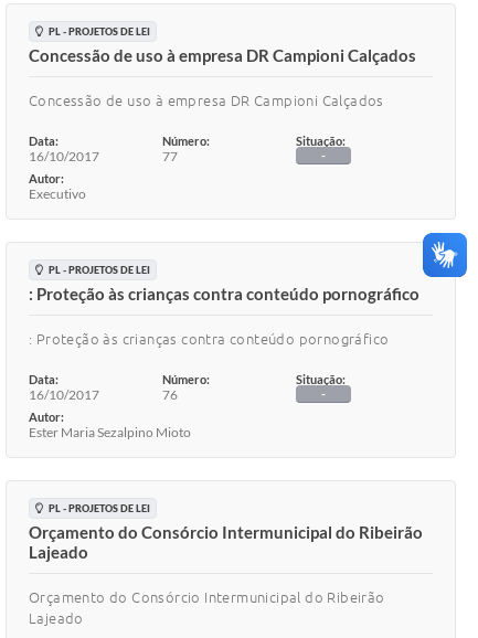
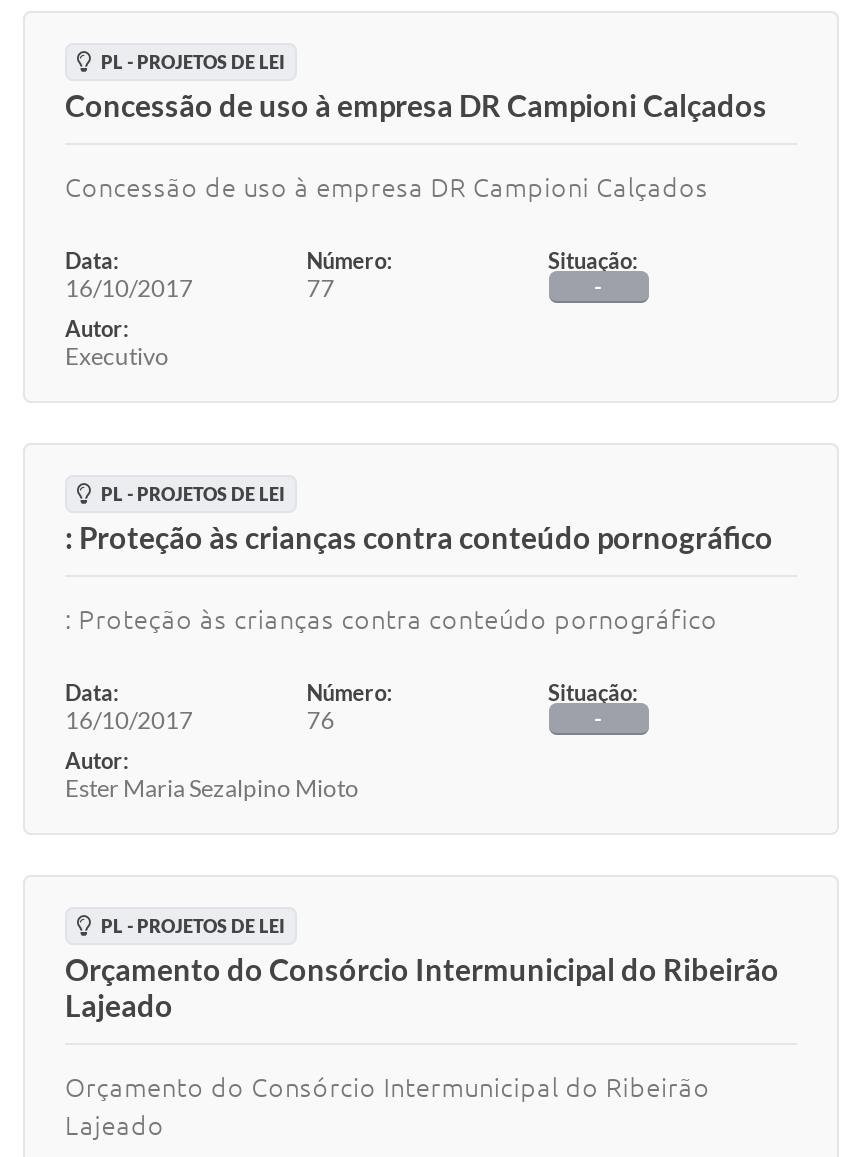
[422,232,468,278] [image] -> none

